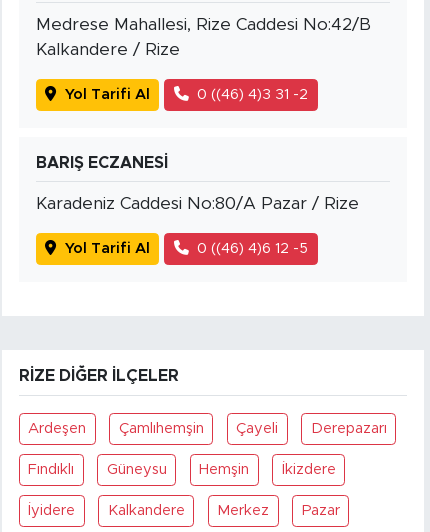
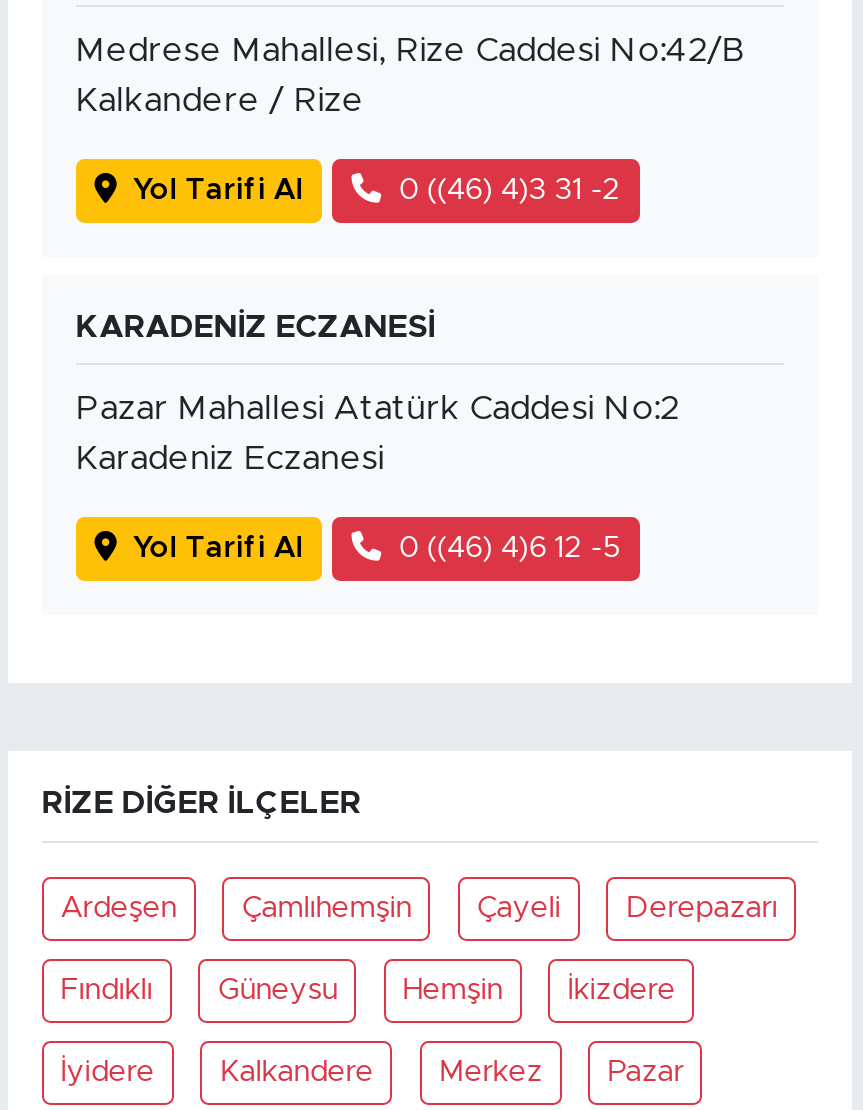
[36,155,359,212] BARIŞ ECZANESİ | Karadeniz Caddesi No:80/A Pazar / Rize -> [76,311,680,475] KARADENİZ ECZANESİ | Pazar Mahallesi Atatürk Caddesi No:2 | Karadeniz Eczanesi

